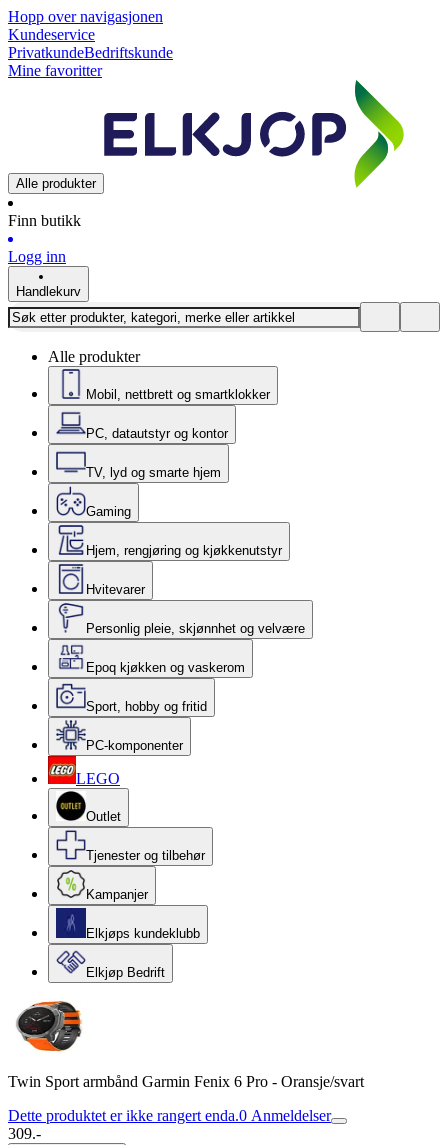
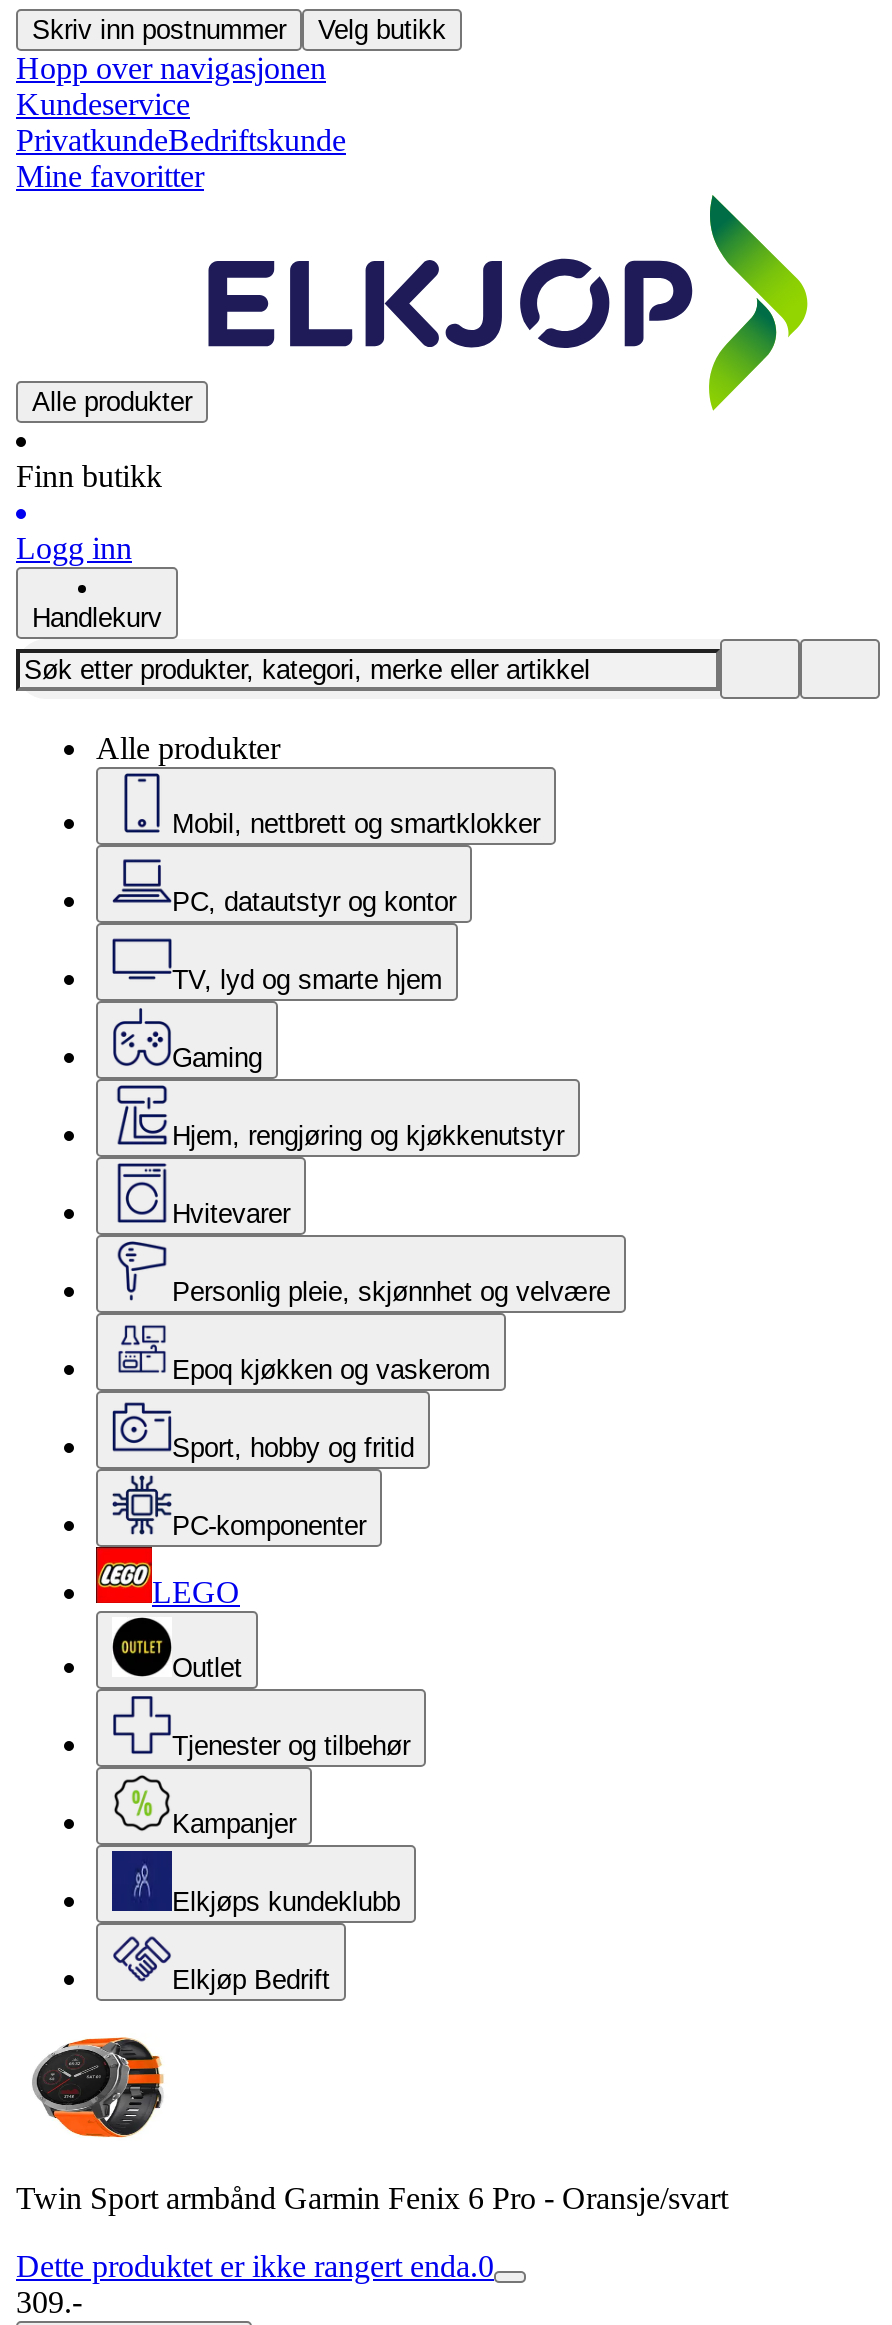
none -> [32,15,446,45] Skriv inn postnummer | Velg butikk
[8,1107,331,1124] Dette produktet er ikke rangert enda.0 Anmeldelser -> [16,2249,494,2283] Dette produktet er ikke rangert enda.0

